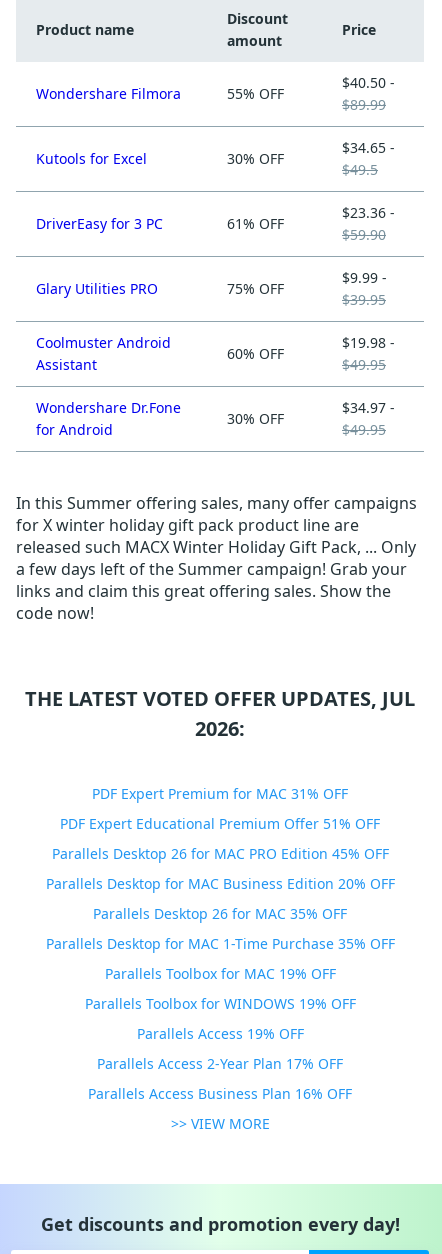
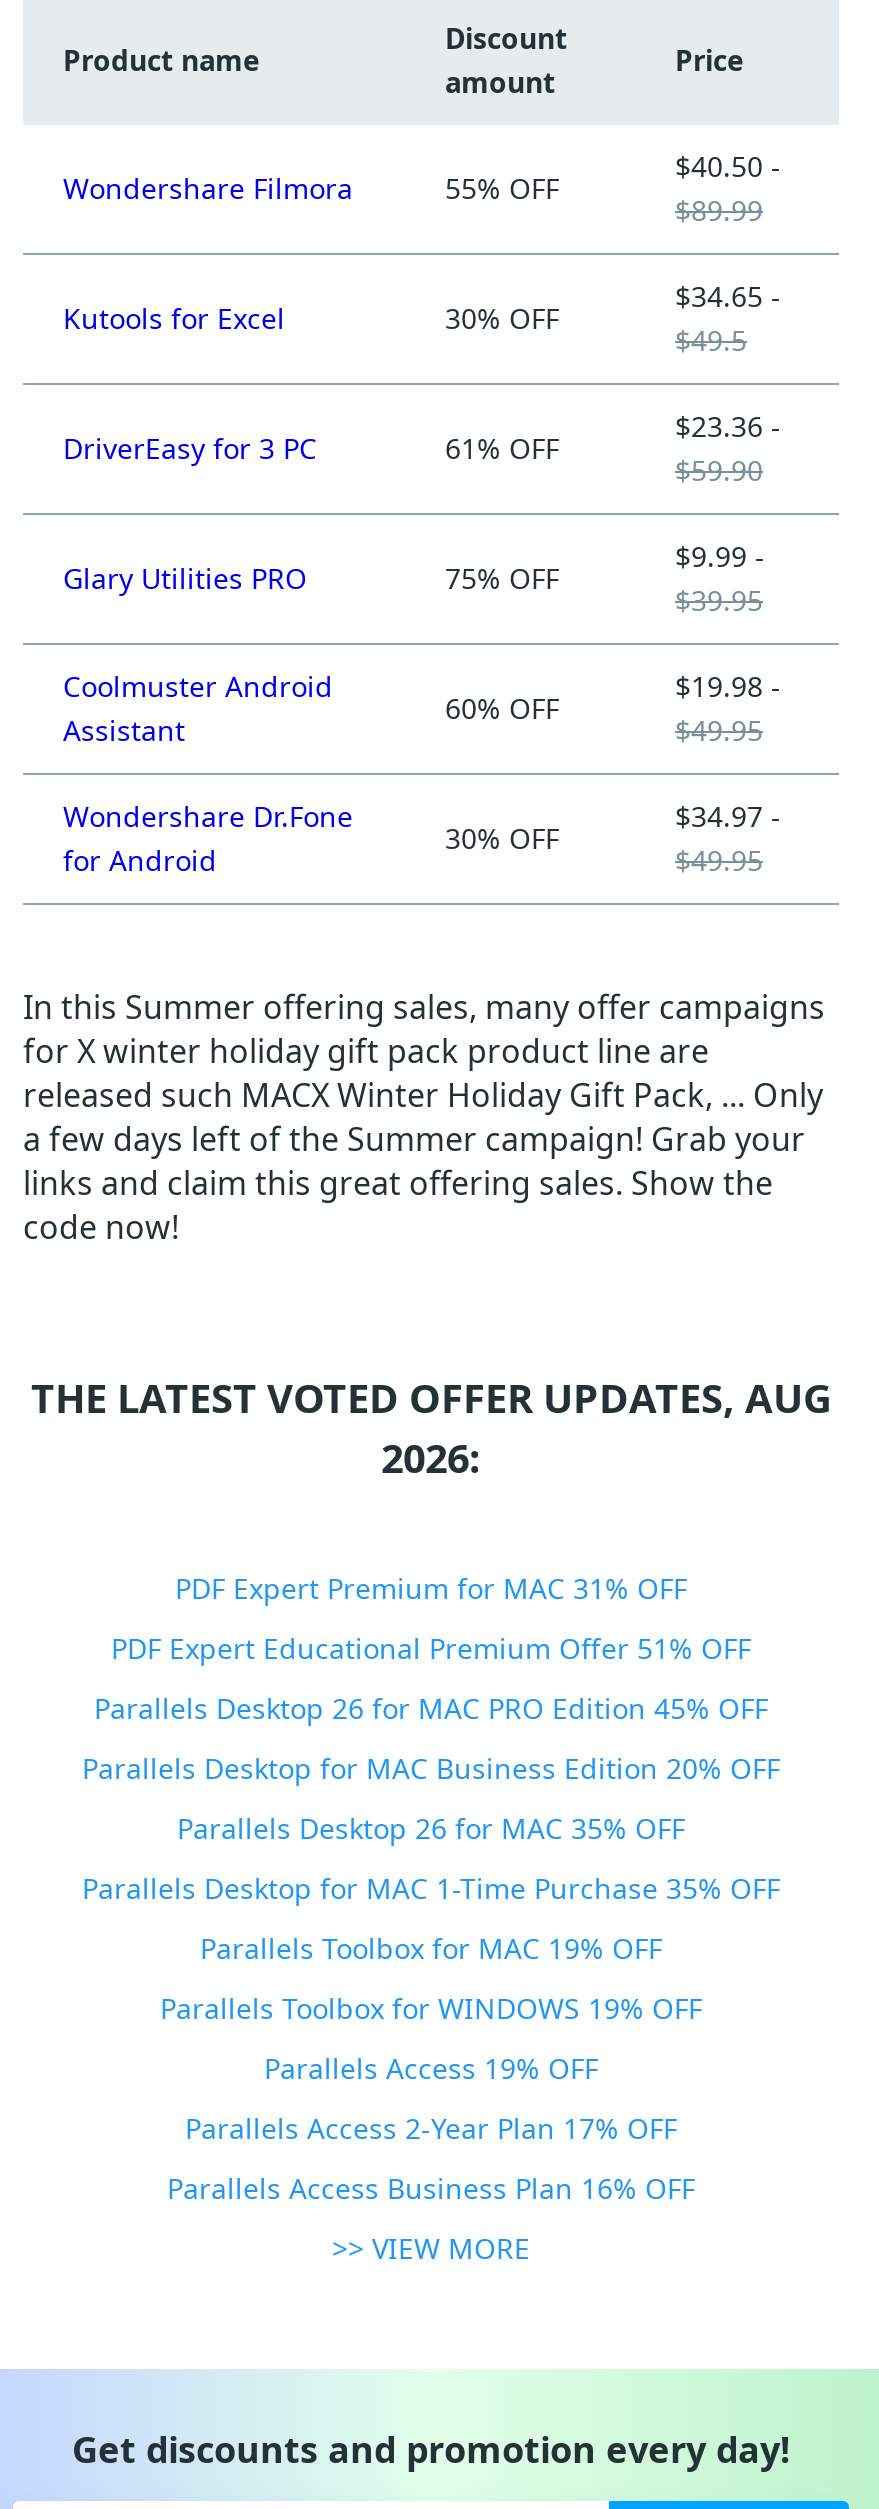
[25,685,415,712] THE LATEST VOTED OFFER UPDATES, JUL -> [31,1371,831,1425] THE LATEST VOTED OFFER UPDATES, AUG

